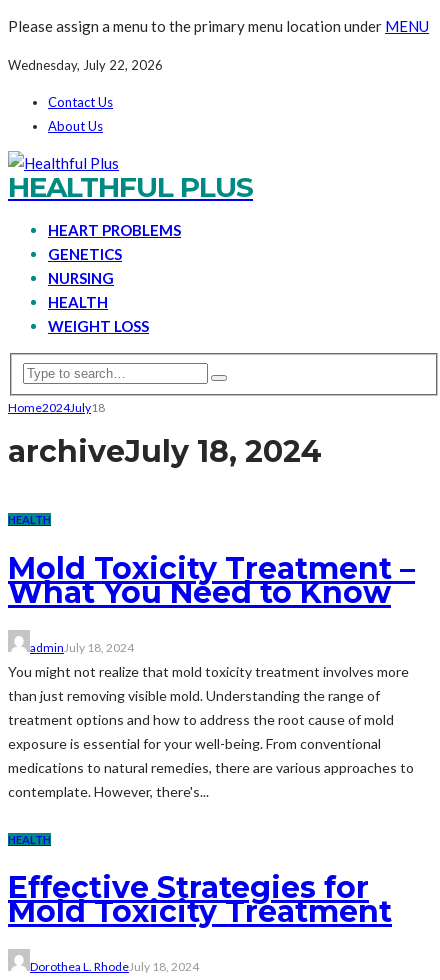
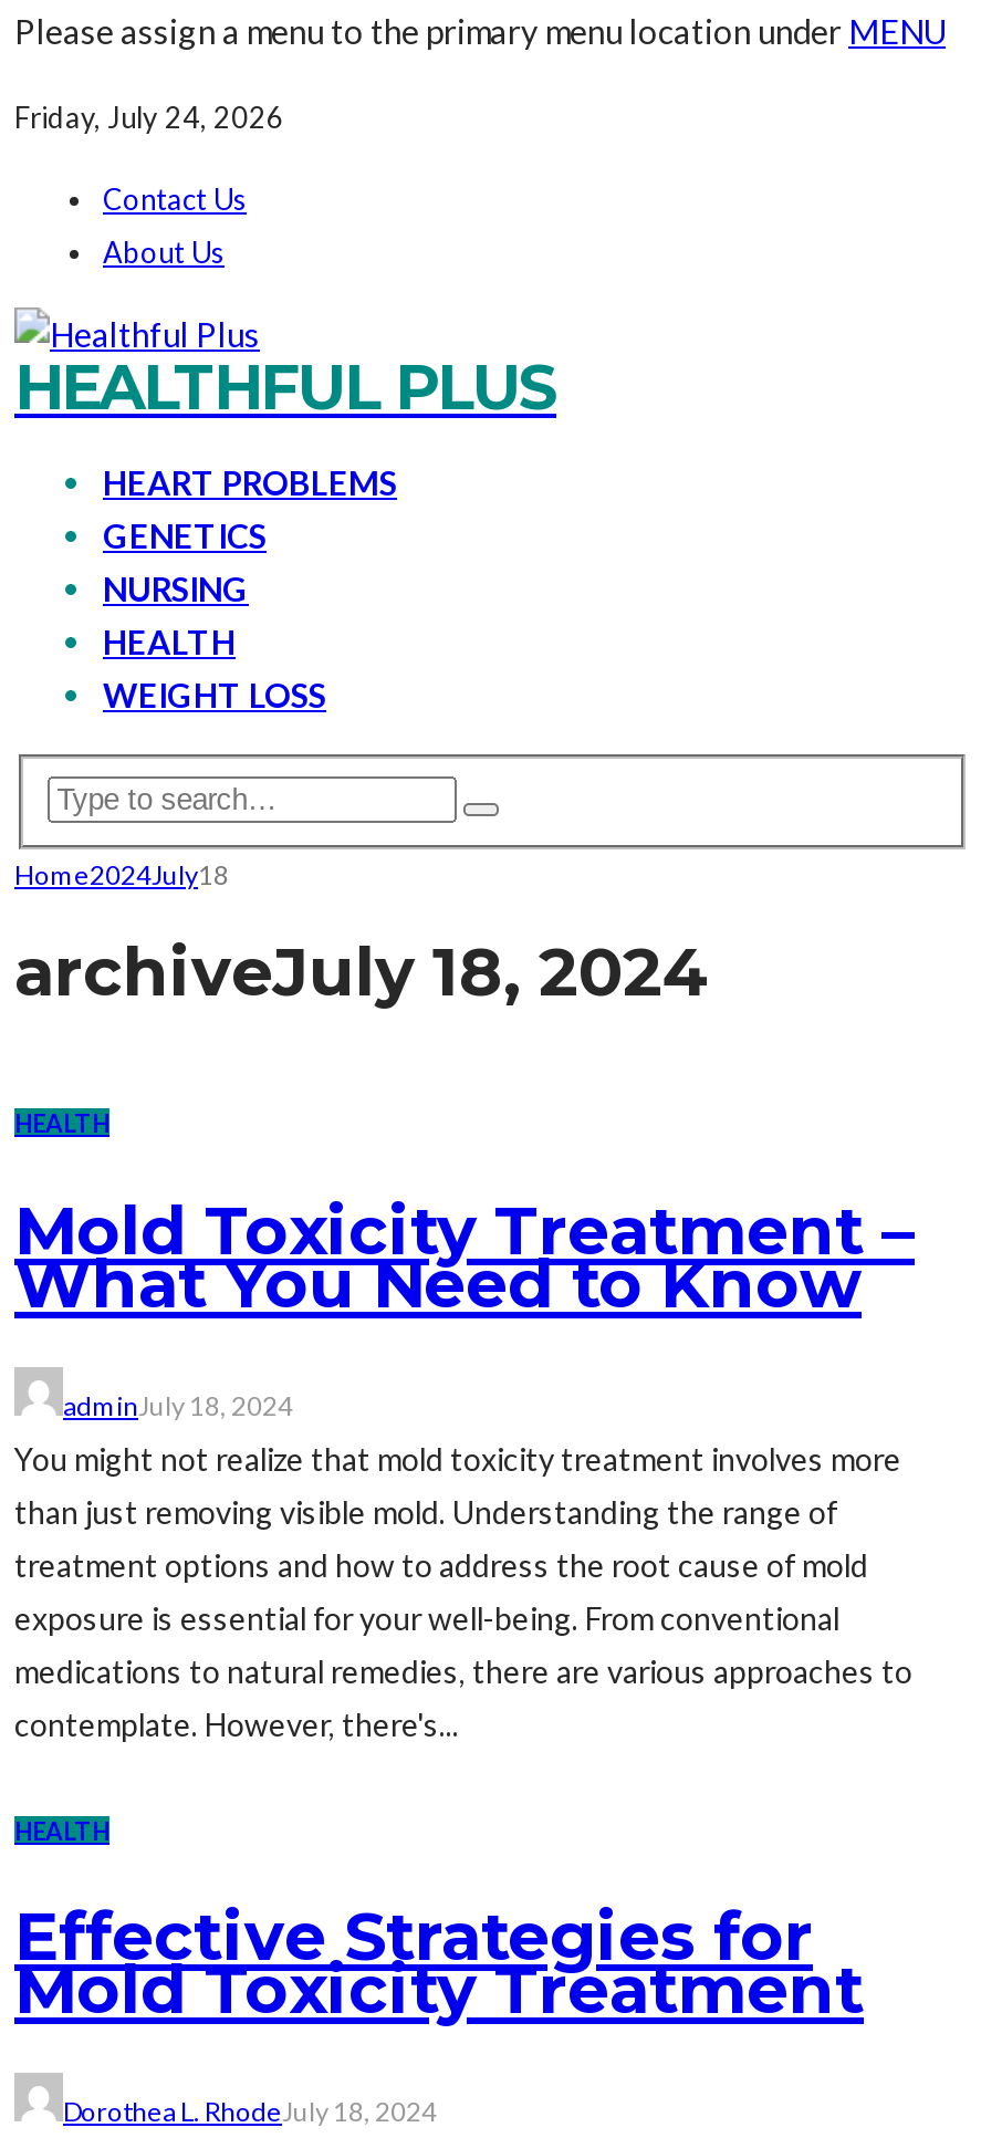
[8,57,163,73] Wednesday, July 22, 2026 -> [14,100,284,135] Friday, July 24, 2026

